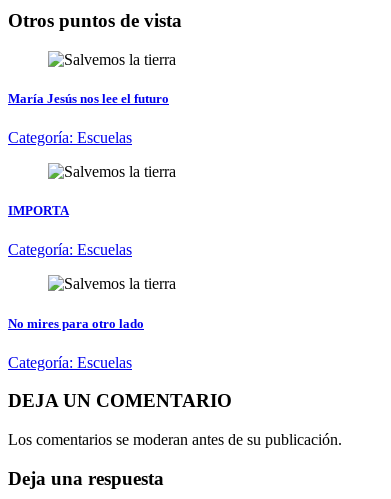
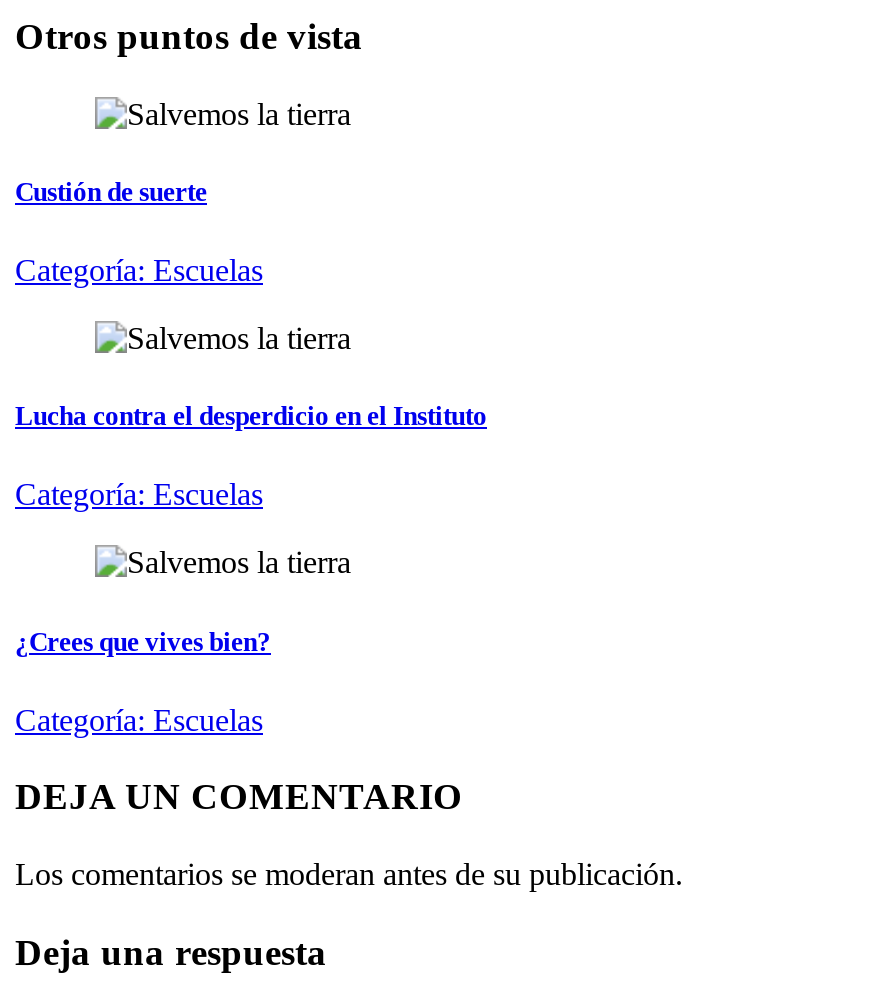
[8,91,169,106] María Jesús nos lee el futuro -> [15,177,207,207] Custión de suerte
[8,203,69,218] IMPORTA -> [15,401,487,431] Lucha contra el desperdicio en el Instituto
[8,315,144,330] No mires para otro lado -> [15,626,271,656] ¿Crees que vives bien?

